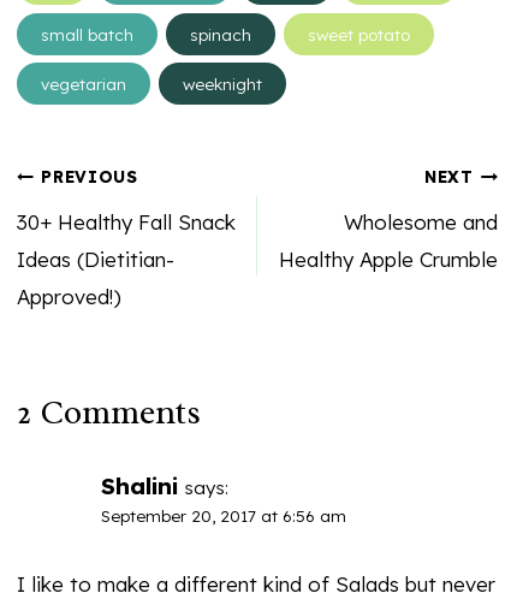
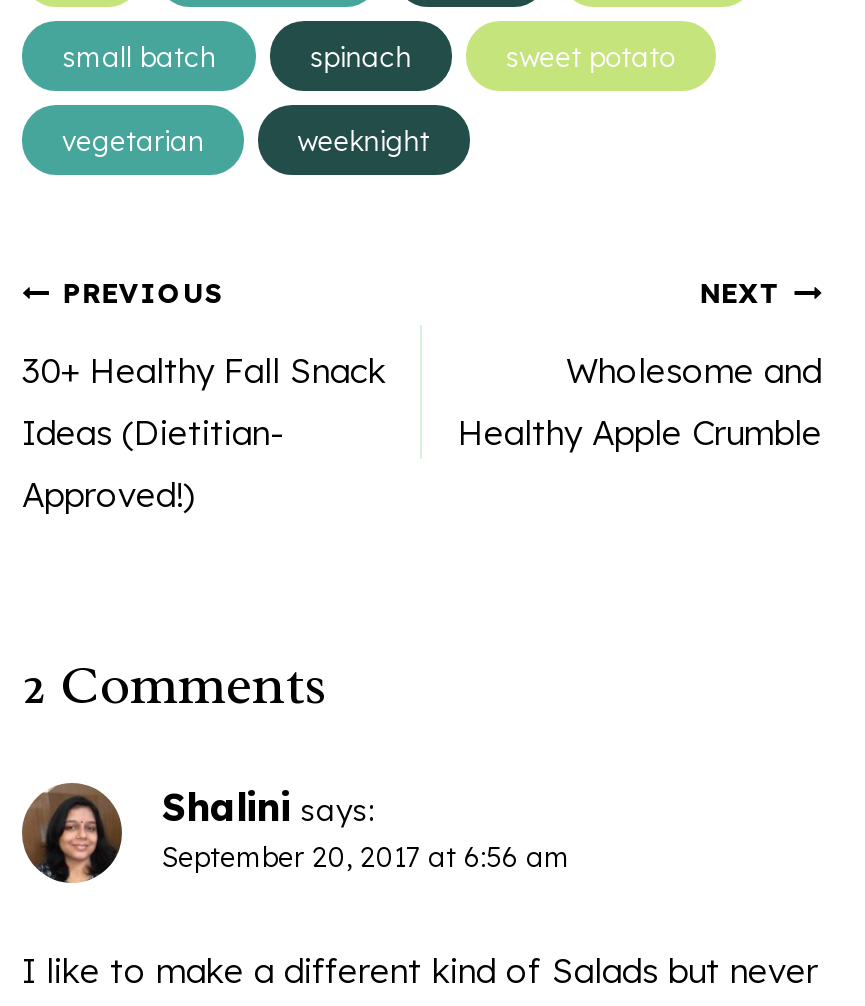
none -> [20,780,124,884] [image]

